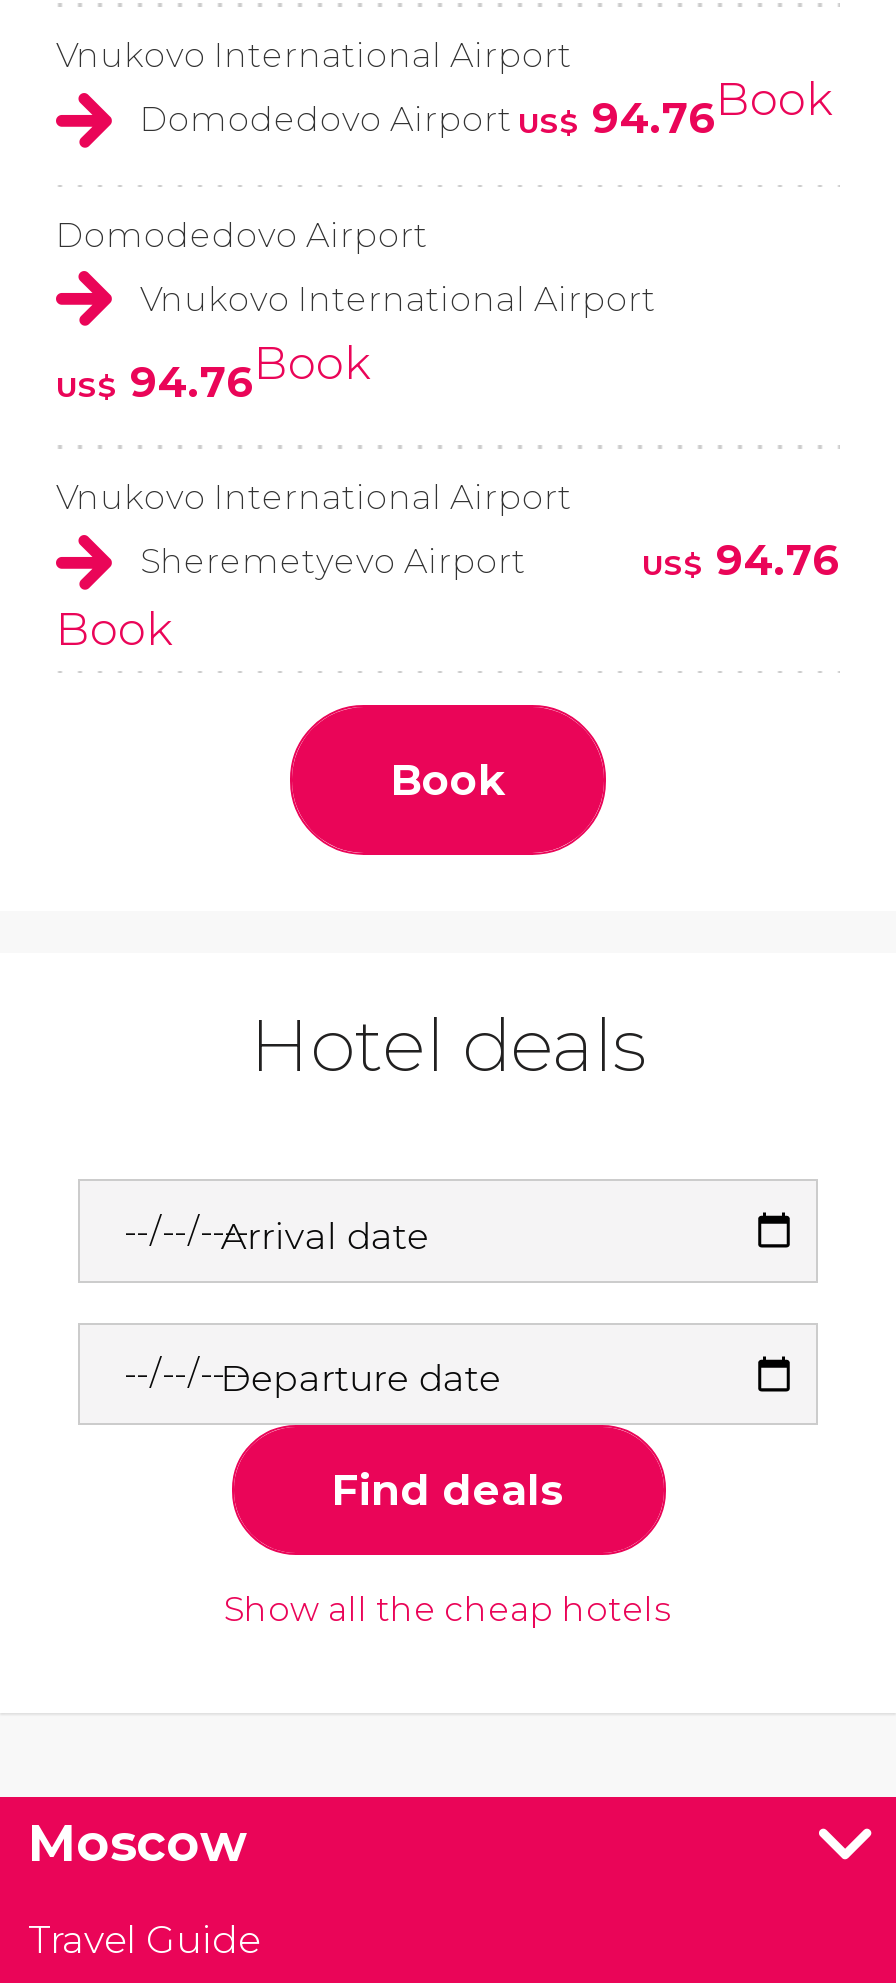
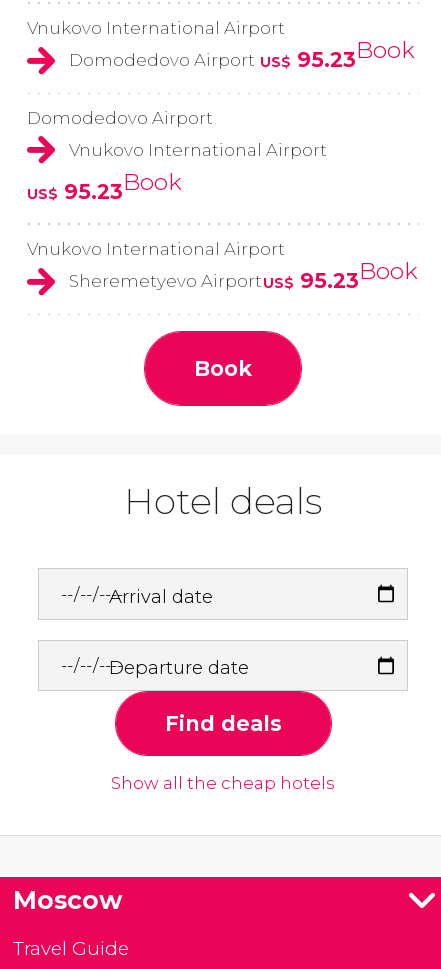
[140,71,834,143] Domodedovo Airport US$94.76Book -> [69,36,414,72] Domodedovo Airport US$95.23Book
[56,334,372,406] US$94.76Book -> [27,168,182,204] US$95.23Book
[56,535,840,657] Sheremetyevo Airport | US$94.76 | Book -> [69,257,418,293] Sheremetyevo AirportUS$95.23Book

